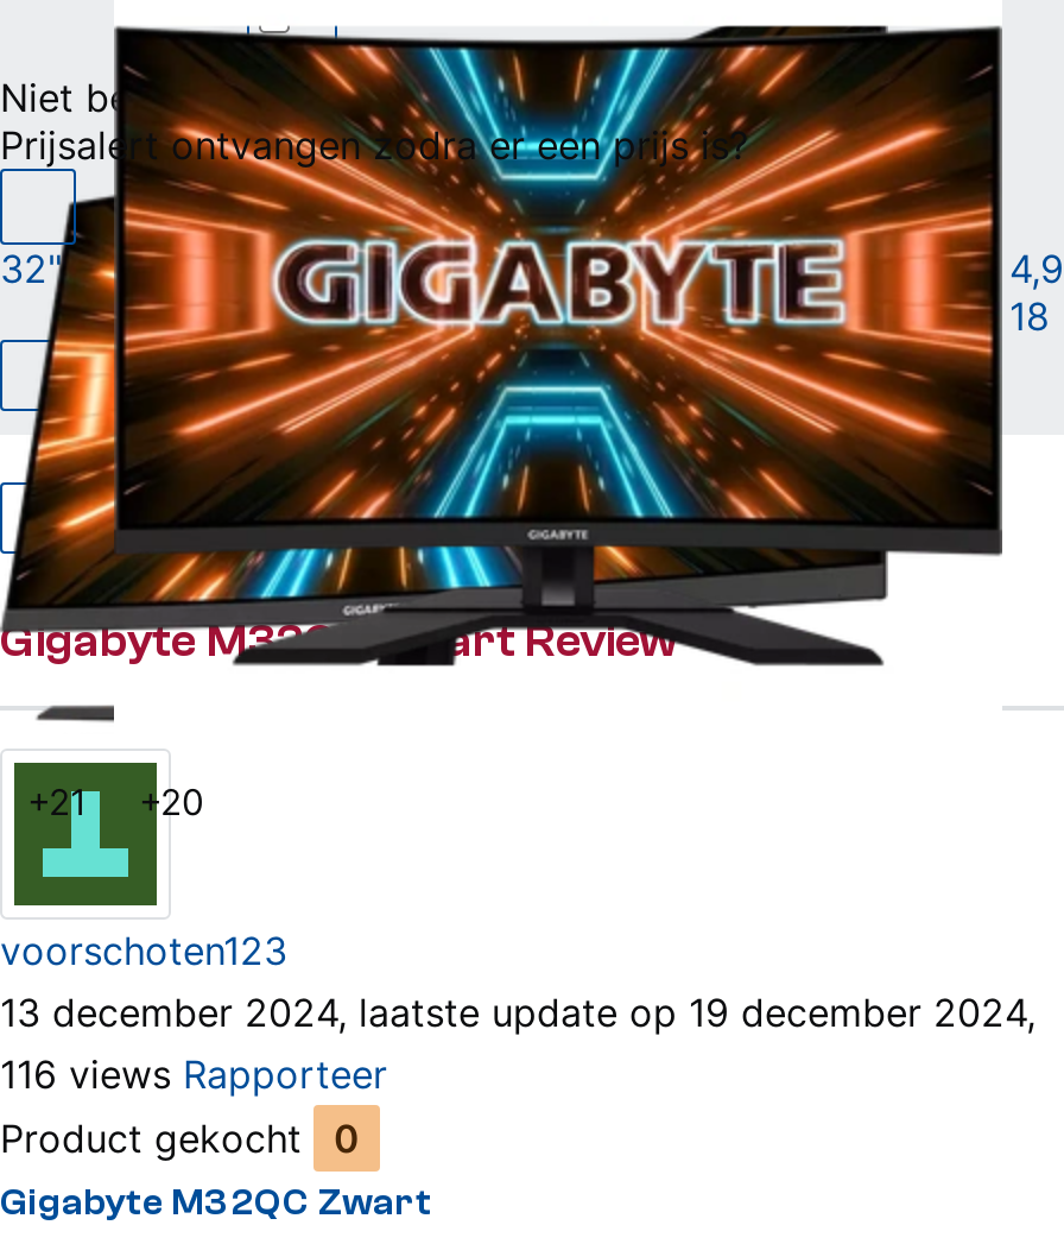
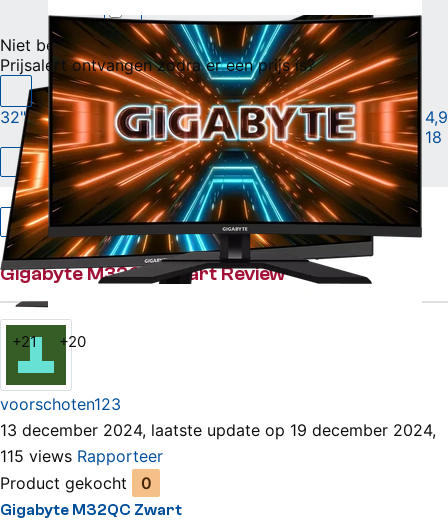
[0,1050,387,1098] 116 views Rapporteer -> [0,446,163,466] 115 views Rapporteer

